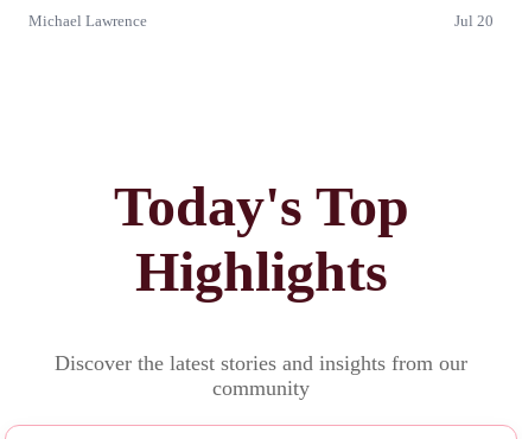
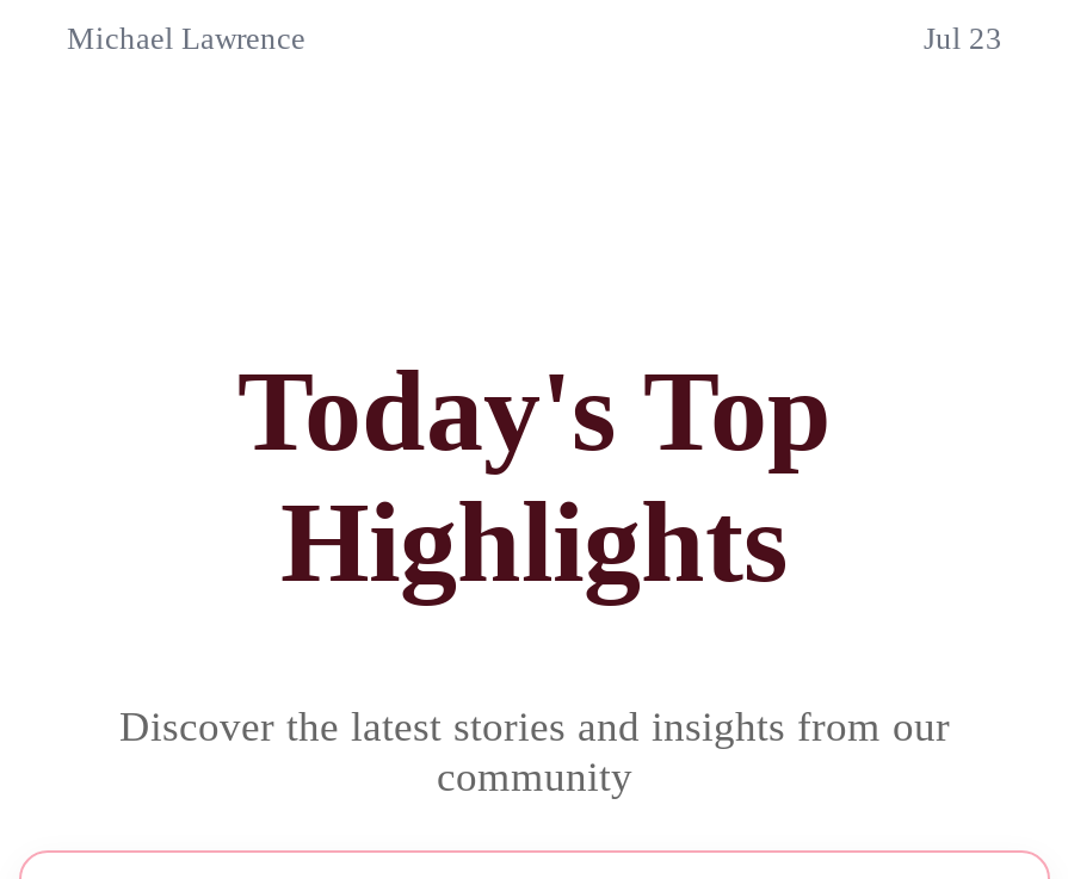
[454,13,494,30] Jul 20 -> [924,22,1002,56] Jul 23

